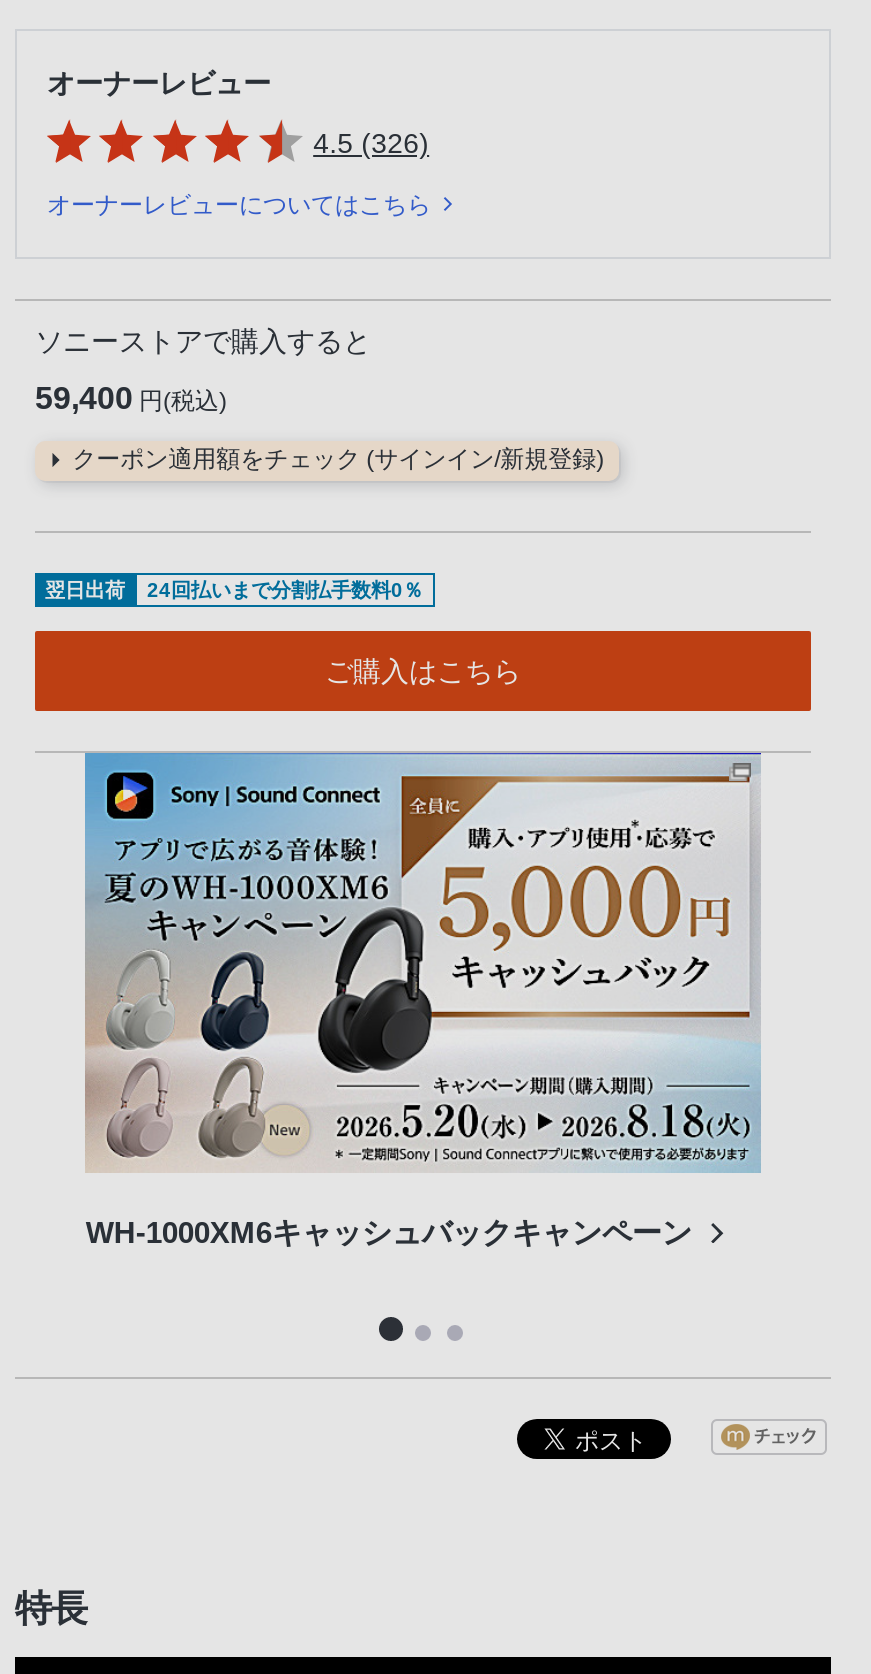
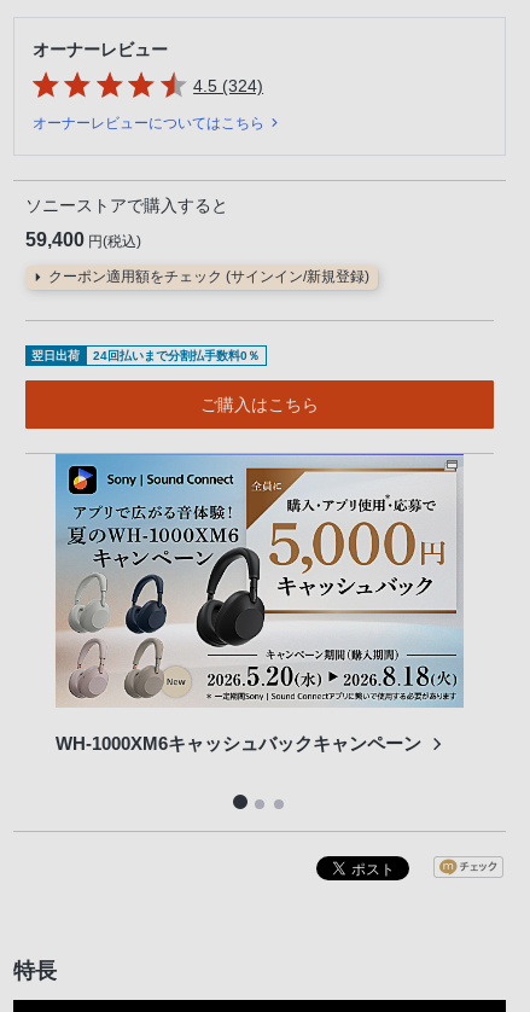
[313,128,429,160] 4.5 (326) -> [193,77,263,96] 4.5 (324)

